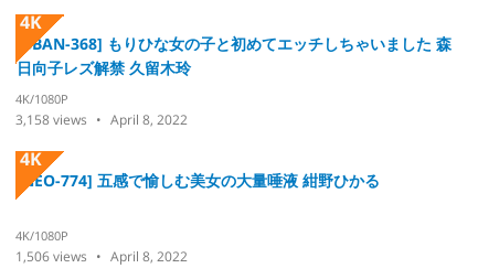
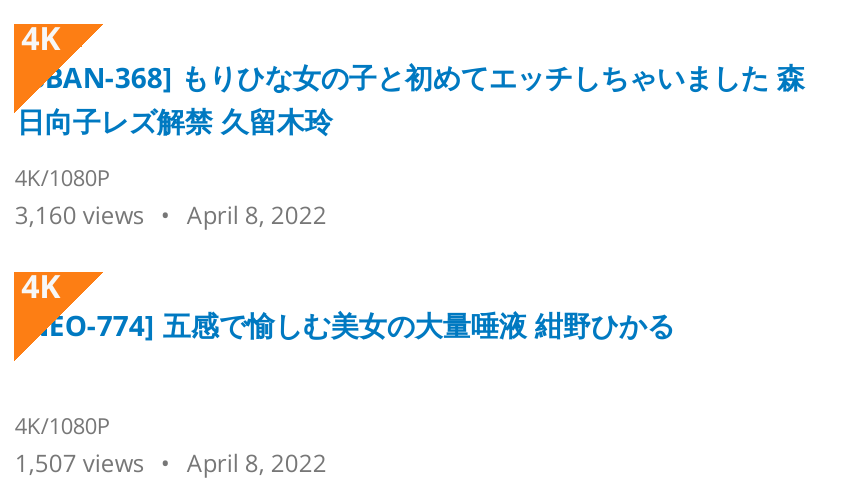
[16,110,188,129] 3,158 views April 8, 2022 -> [15,198,327,232] 3,160 views April 8, 2022
[16,247,188,266] 1,506 views April 8, 2022 -> [15,446,327,480] 1,507 views April 8, 2022

